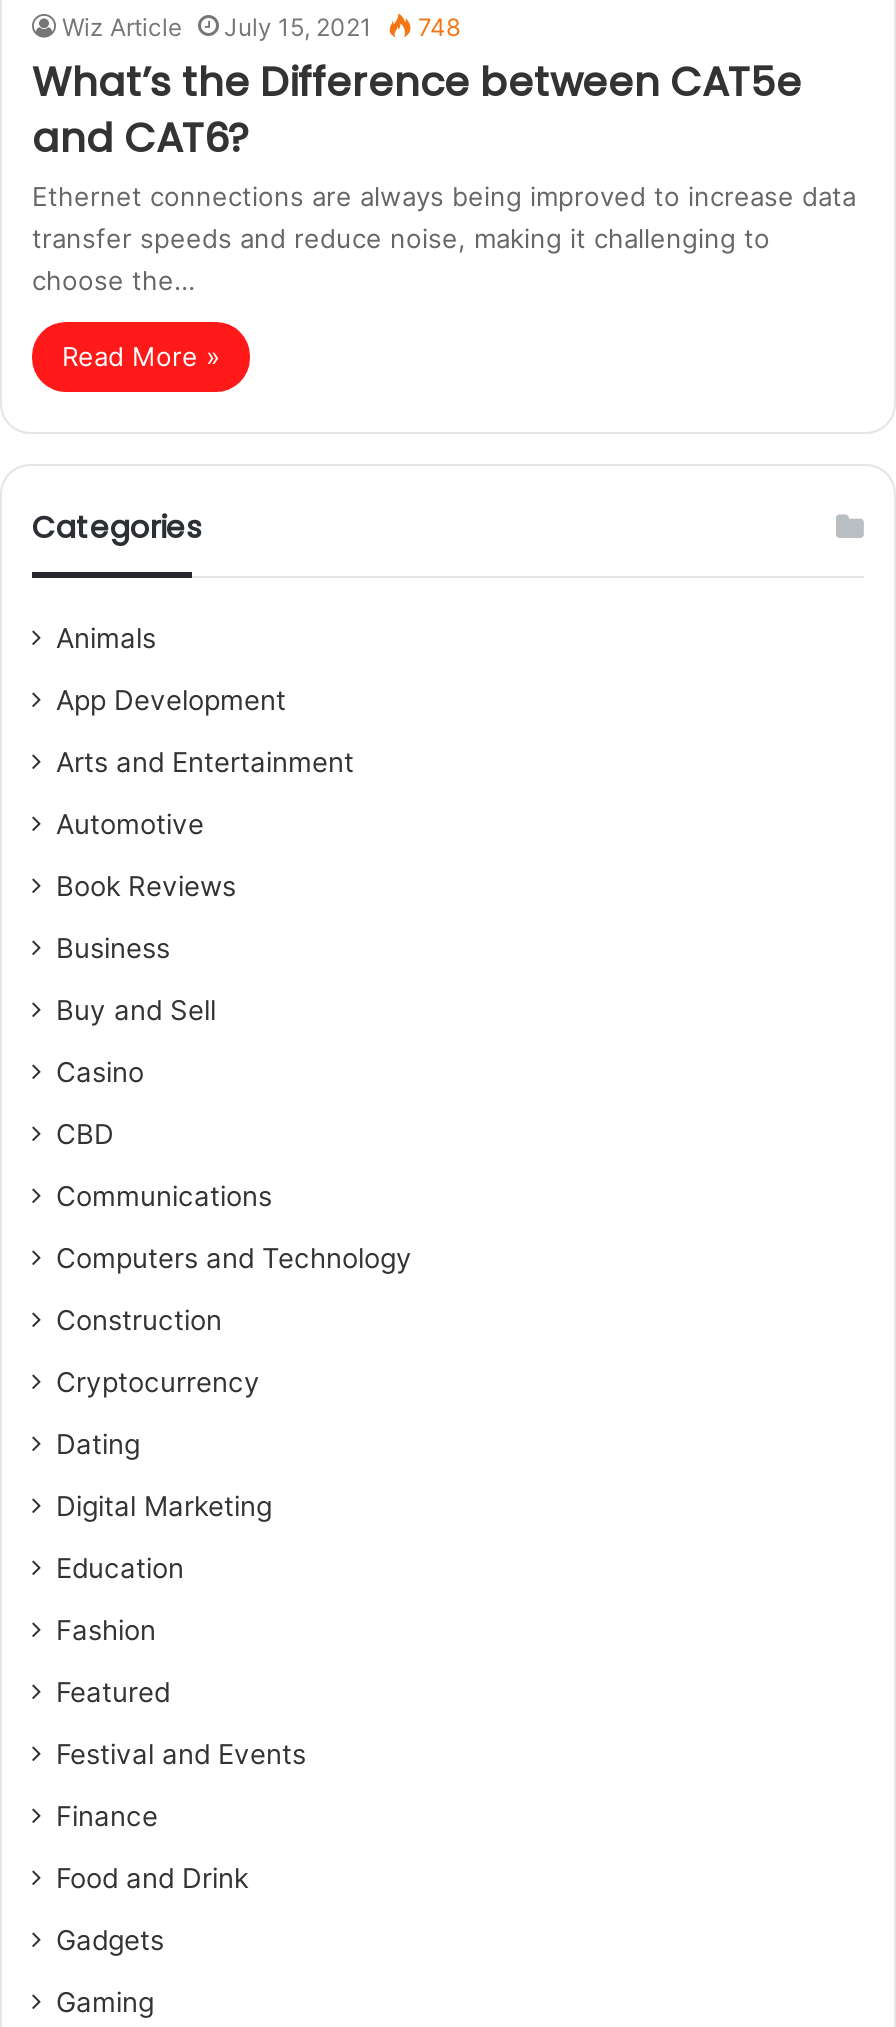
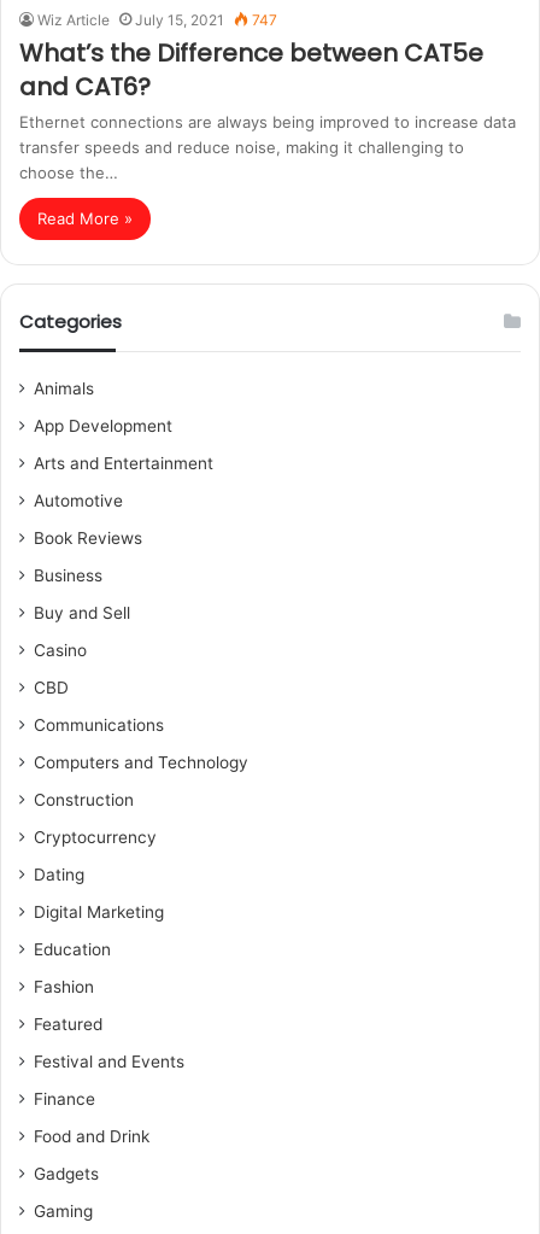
[62,12,460,42] Wiz Article July 15, 2021 748 -> [37,11,277,29] Wiz Article July 15, 2021 747

